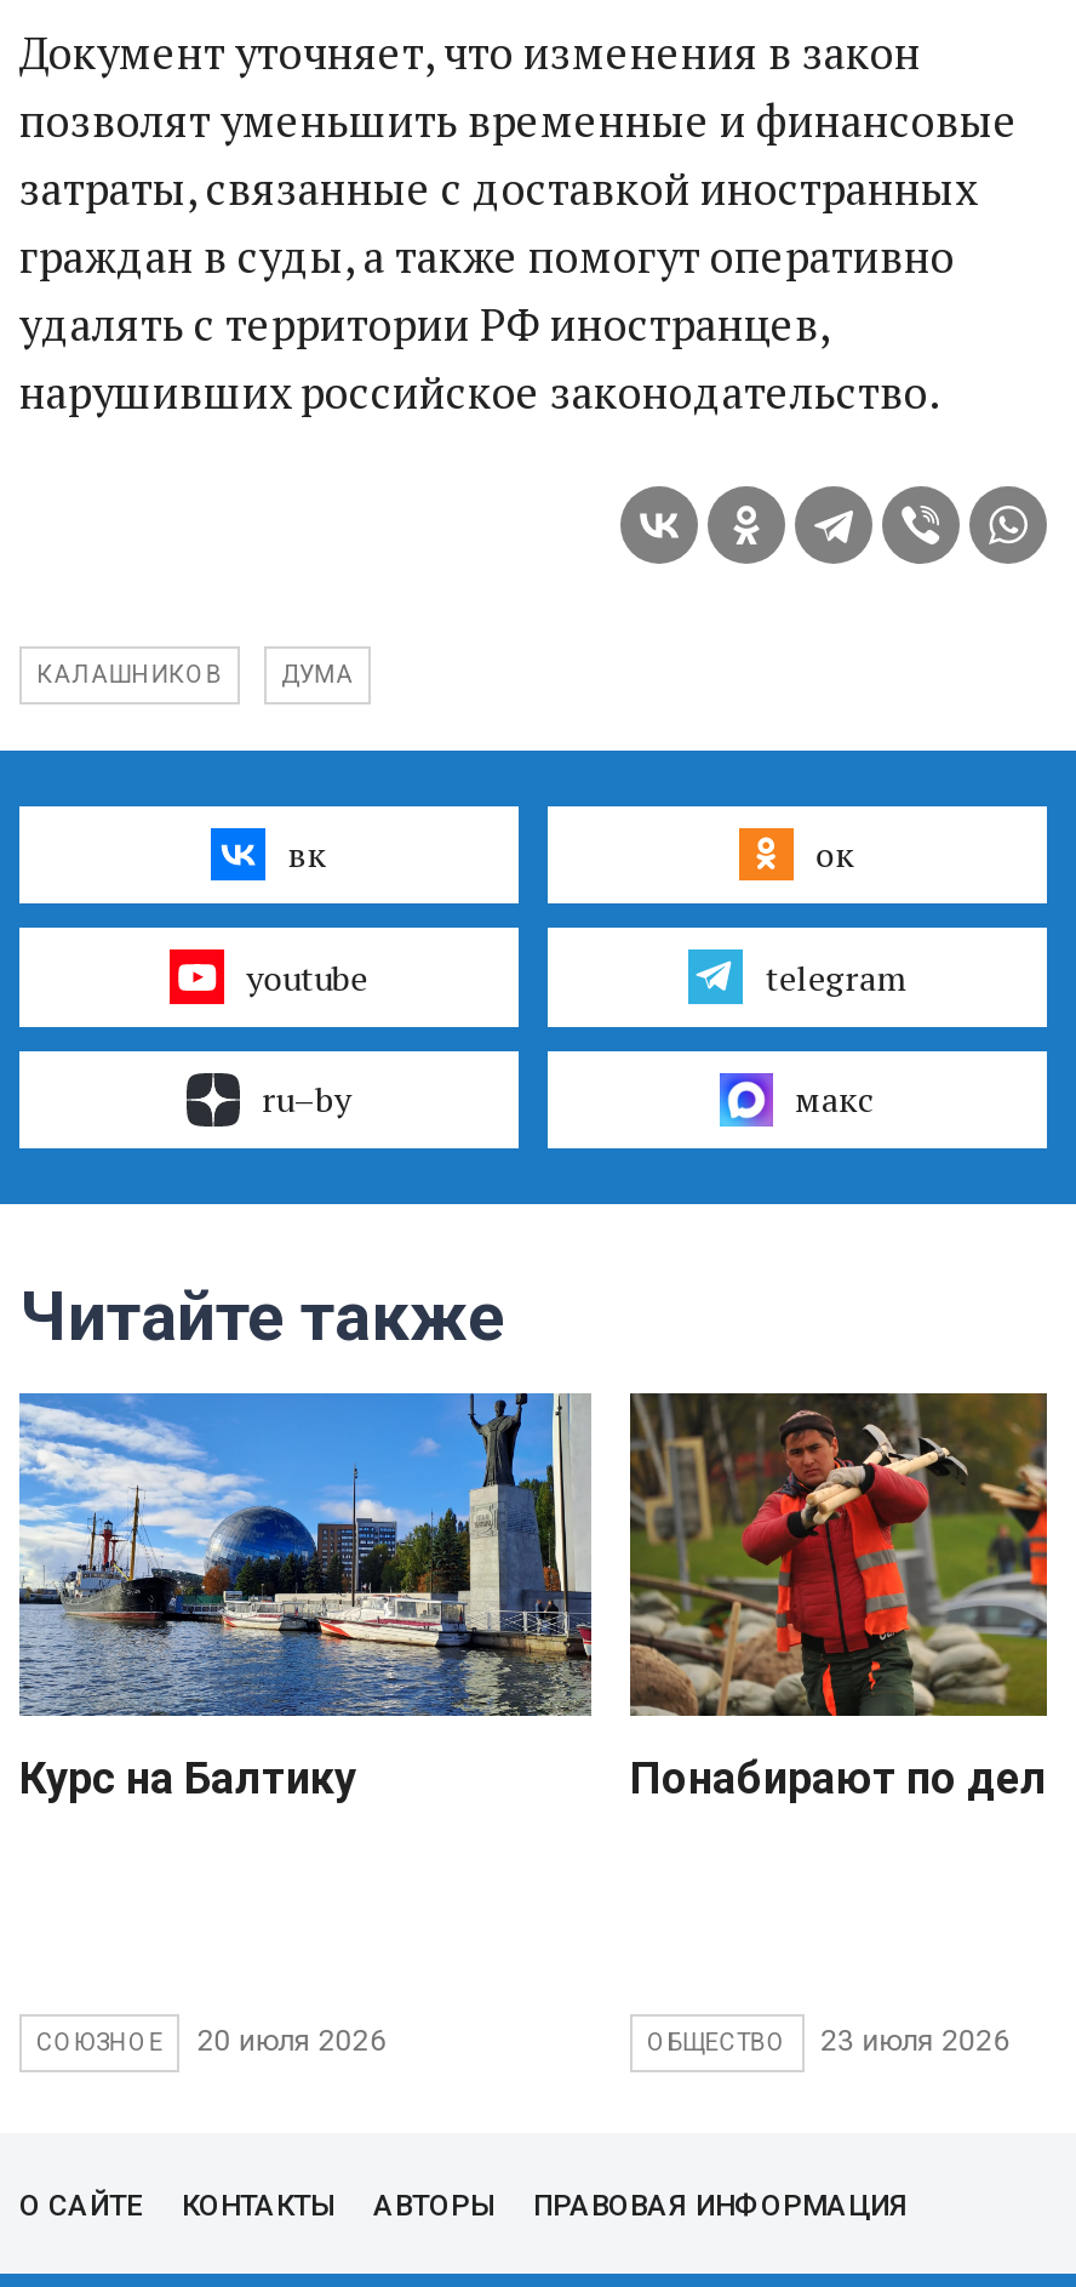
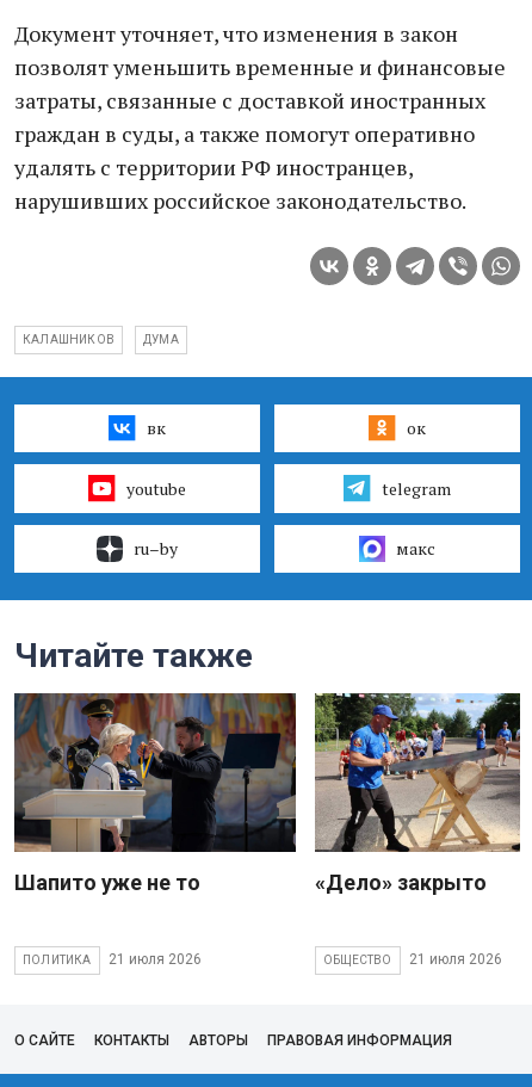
[17,1391,594,1803] [image] | Курс на Балтику -> [13,692,296,895] [image] | Шапито уже не то
[630,1391,1049,1718] [image] -> [315,692,520,808] [image]
[630,1752,1069,1803] Понабирают по делу -> [315,870,487,895] «Дело» закрыто
[36,2025,386,2059] СОЮЗНОЕ | 20 июля 2026 -> [23,951,201,968] ПОЛИТИКА | 21 июля 2026
[647,2025,1010,2059] ОБЩЕСТВО 23 июля 2026 -> [323,951,502,968] ОБЩЕСТВО 21 июля 2026

